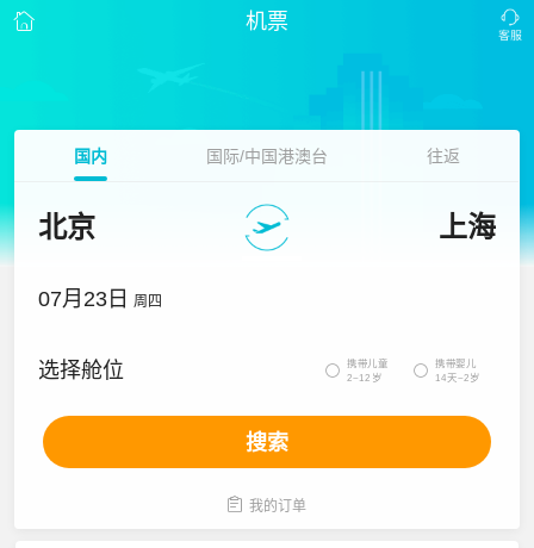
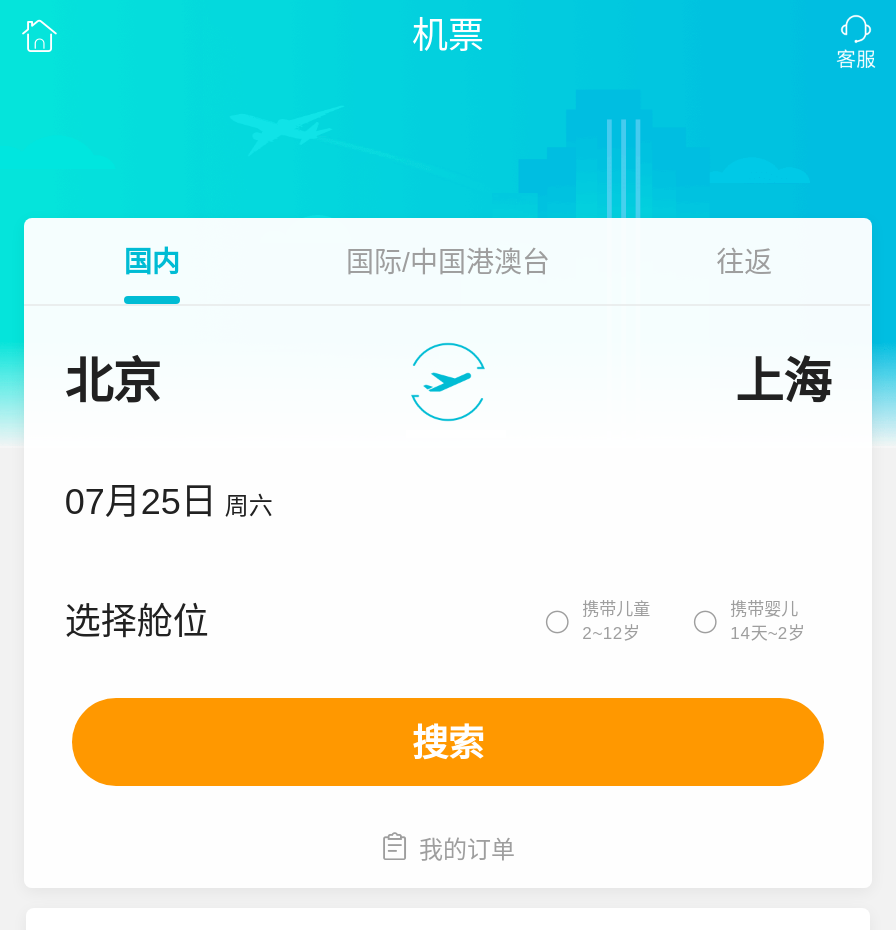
[39,287,162,311] 07月23日 周四 -> [65,482,273,522] 07月25日 周六

